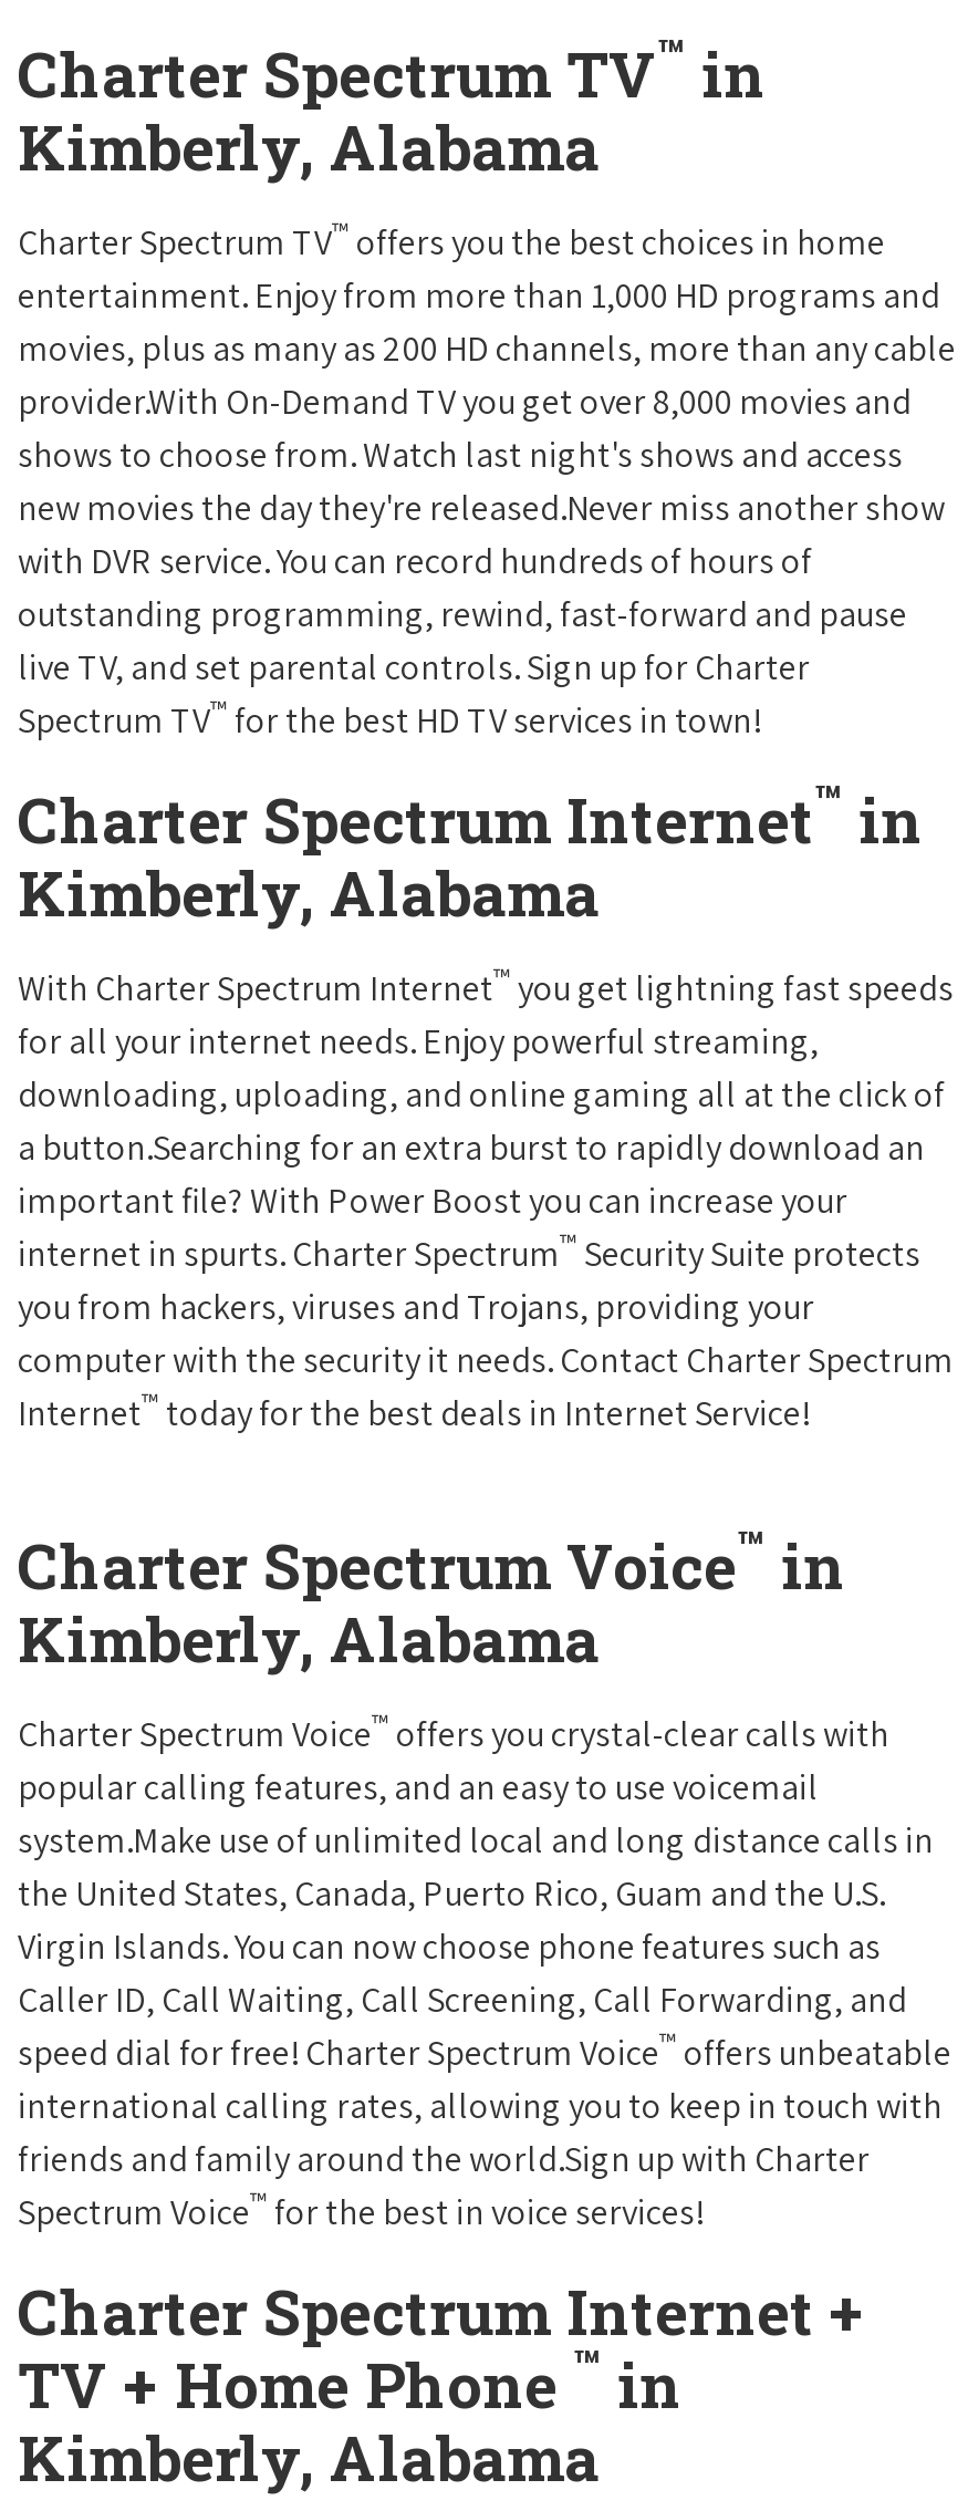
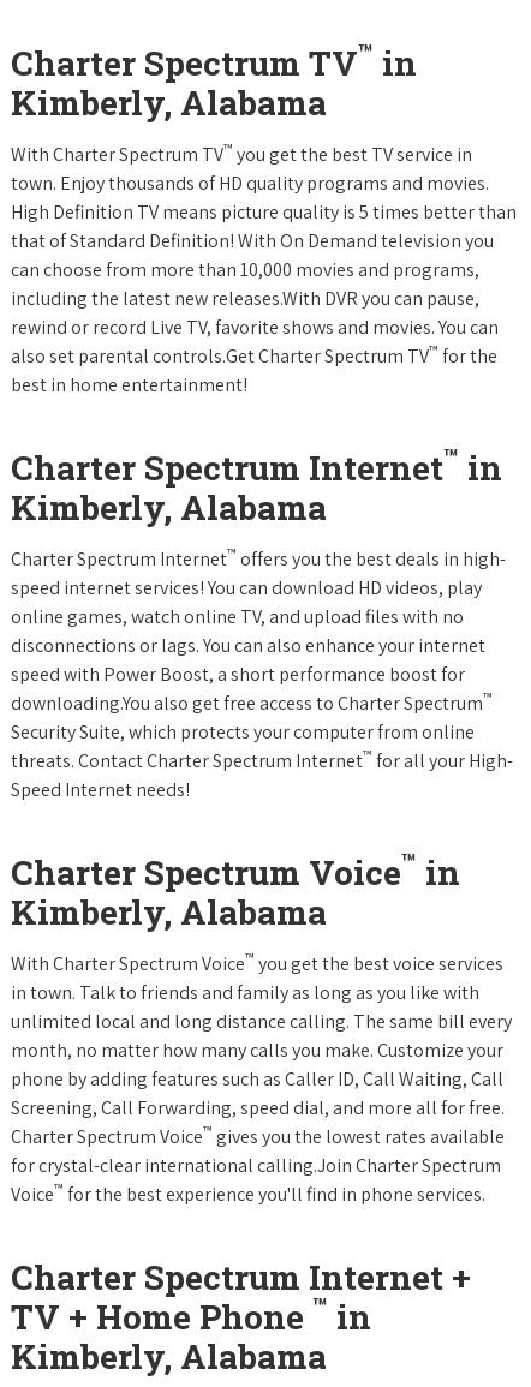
[18,214,956,743] Charter Spectrum TV™ offers you the best choices in home | entertainment. Enjoy from more than 1,000 HD programs and | movies, plus as many as 200 HD channels, more than any cable | provider.With On-Demand TV you get over 8,000 movies and | shows to choose from. Watch last night's shows and access | new movies the day they're released.Never miss another show | with DVR service. You can record hundreds of hours of | outstanding programming, rewind, fast-forward and pause | live TV, and set parental controls. Sign up for Charter | Spectrum TV™ for the best HD TV services in town! -> [11,139,517,397] With Charter Spectrum TV™ you get the best TV service in | town. Enjoy thousands of HD quality programs and movies. | High Definition TV means picture quality is 5 times better than | that of Standard Definition! With On Demand television you | can choose from more than 10,000 movies and programs, | including the latest new releases.With DVR you can pause, | rewind or record Live TV, favorite shows and movies. You can | also set parental controls.Get Charter Spectrum TV™ for the | best in home entertainment!
[18,959,954,1435] With Charter Spectrum Internet™ you get lightning fast speeds | for all your internet needs. Enjoy powerful streaming, | downloading, uploading, and online gaming all at the click of | a button.Searching for an extra burst to rapidly download an | important file? With Power Boost you can increase your | internet in spurts. Charter Spectrum™ Security Suite protects | you from hackers, viruses and Trojans, providing your | computer with the security it needs. Contact Charter Spectrum | Internet™ today for the best deals in Internet Service! -> [11,543,513,802] Charter Spectrum Internet™ offers you the best deals in high- | speed internet services! You can download HD videos, play | online games, watch online TV, and upload files with no | disconnections or lags. You can also enhance your internet | speed with Power Boost, a short performance boost for | downloading.You also get free access to Charter Spectrum™ | Security Suite, which protects your computer from online | threats. Contact Charter Spectrum Internet™ for all your High- | Speed Internet needs!
[18,1705,951,2234] Charter Spectrum Voice™ offers you crystal-clear calls with | popular calling features, and an easy to use voicemail | system.Make use of unlimited local and long distance calls in | the United States, Canada, Puerto Rico, Guam and the U.S. | Virgin Islands. You can now choose phone features such as | Caller ID, Call Waiting, Call Screening, Call Forwarding, and | speed dial for free! Charter Spectrum Voice™ offers unbeatable | international calling rates, allowing you to keep in touch with | friends and family around the world.Sign up with Charter | Spectrum Voice™ for the best in voice services! -> [11,948,512,1206] With Charter Spectrum Voice™ you get the best voice services | in town. Talk to friends and family as long as you like with | unlimited local and long distance calling. The same bill every | month, no matter how many calls you make. Customize your | phone by adding features such as Caller ID, Call Waiting, Call | Screening, Call Forwarding, speed dial, and more all for free. | Charter Spectrum Voice™ gives you the lowest rates available | for crystal-clear international calling.Join Charter Spectrum | Voice™ for the best experience you'll find in phone services.

